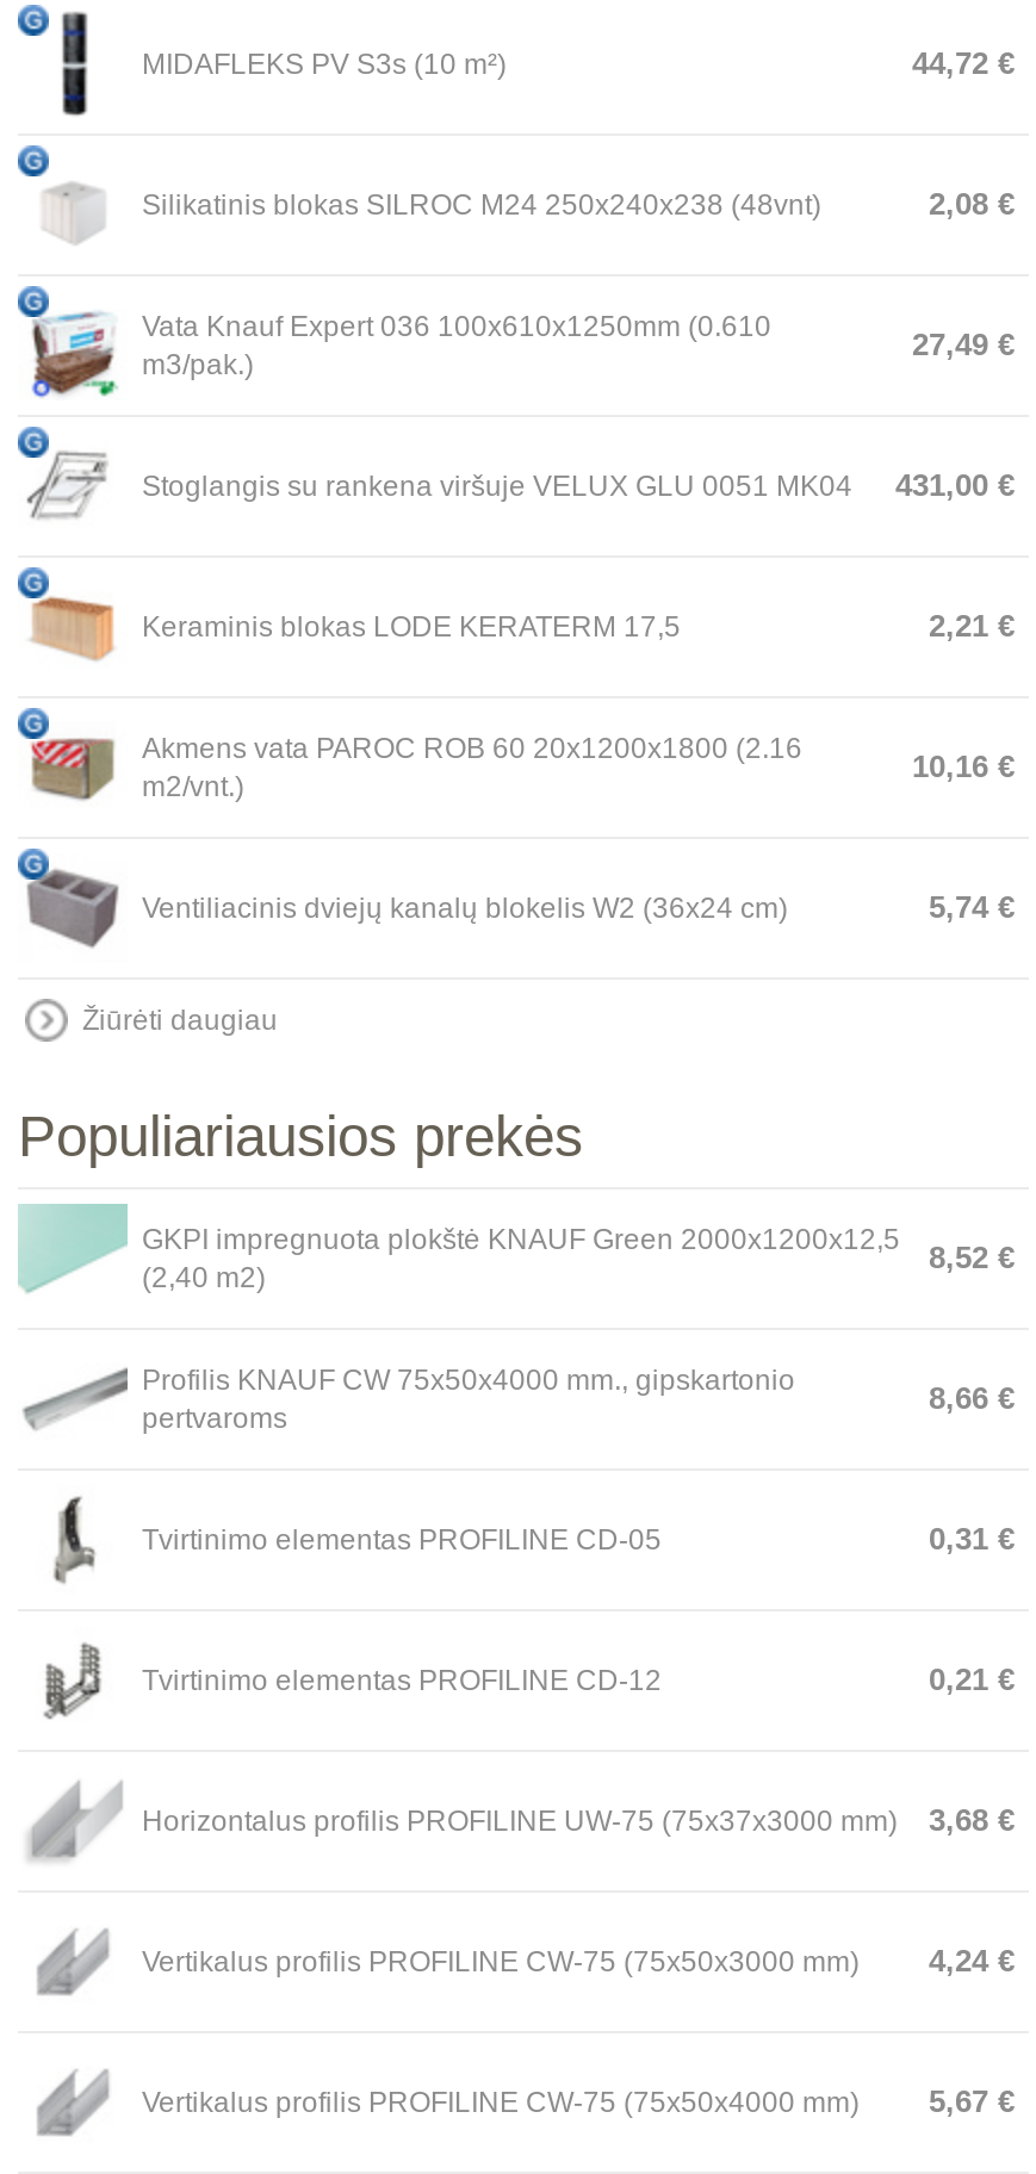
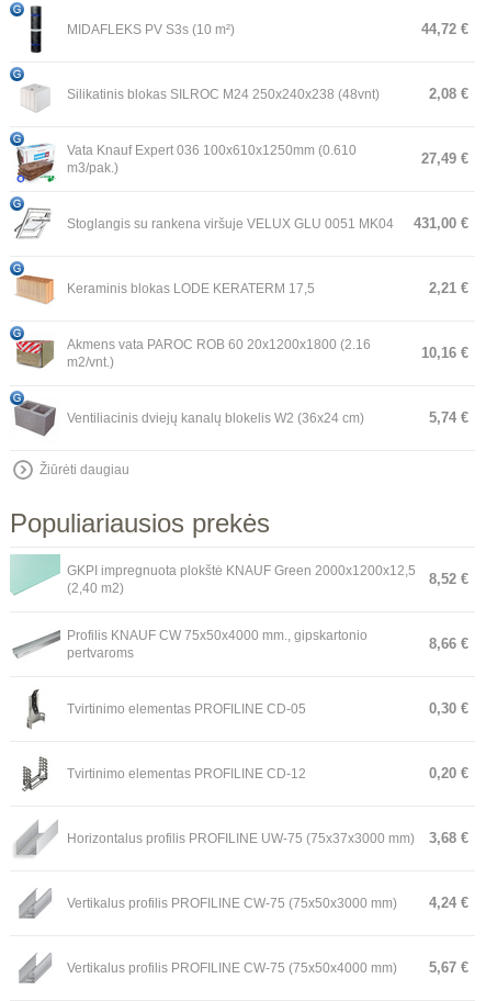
[929,1521,1015,1557] 0,31 € -> [429,700,468,717] 0,30 €
[929,1661,1015,1697] 0,21 € -> [429,765,468,781] 0,20 €

